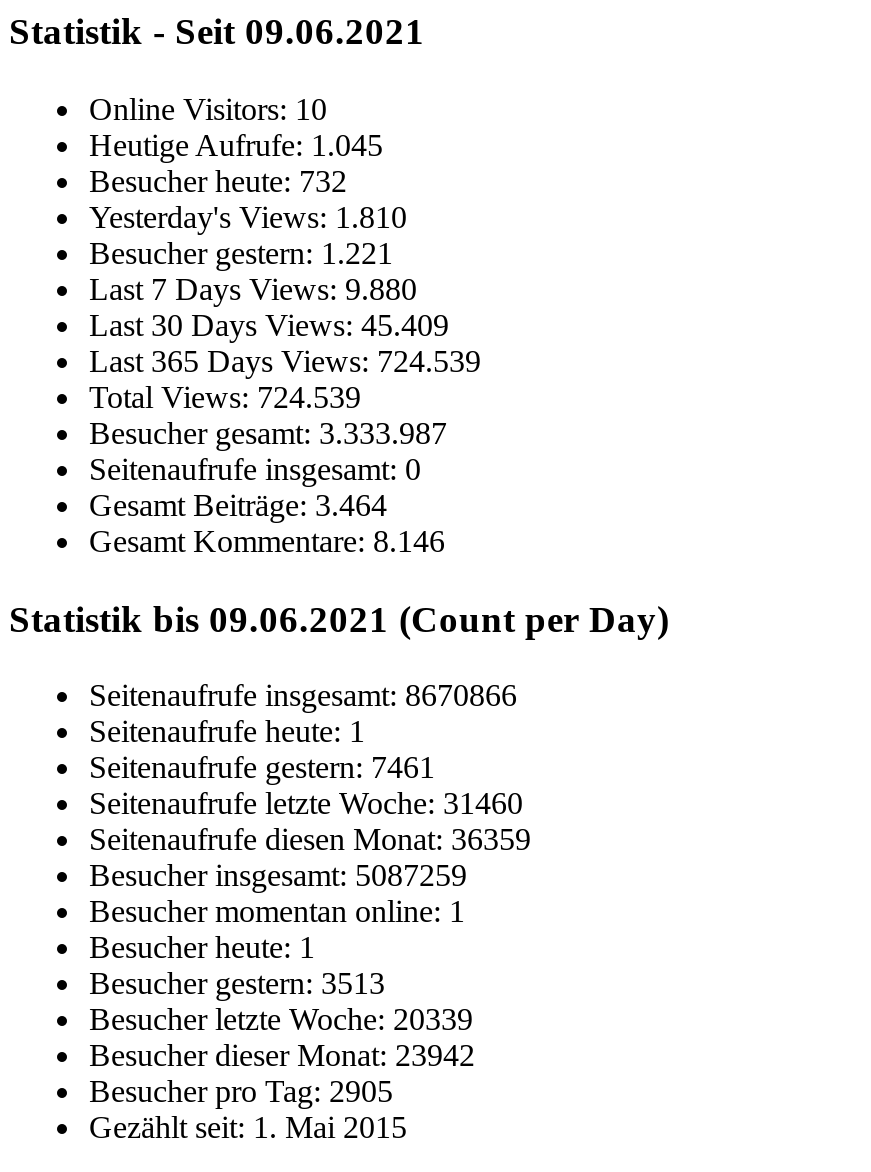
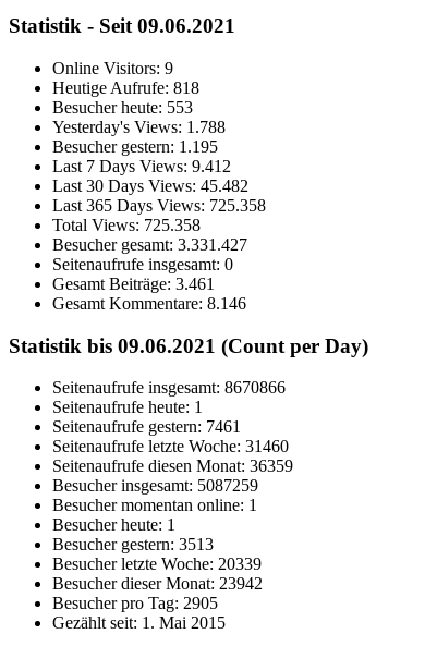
[89,92,327,126] Online Visitors: 10 -> [52,59,173,77] Online Visitors: 9
[89,128,383,162] Heutige Aufrufe: 1.045 -> [52,78,199,97] Heutige Aufrufe: 818
[89,164,347,198] Besucher heute: 732 -> [52,98,193,117] Besucher heute: 553
[89,200,407,234] Yesterday's Views: 1.810 -> [52,118,226,136] Yesterday's Views: 1.788
[89,236,393,270] Besucher gestern: 1.221 -> [52,137,218,156] Besucher gestern: 1.195
[89,272,417,306] Last 7 Days Views: 9.880 -> [52,157,231,175] Last 7 Days Views: 9.412
[89,308,449,342] Last 30 Days Views: 45.409 -> [52,176,248,195] Last 30 Days Views: 45.482
[89,344,481,378] Last 365 Days Views: 724.539 -> [52,196,266,215] Last 365 Days Views: 725.358
[89,380,361,414] Total Views: 724.539 -> [52,216,201,234] Total Views: 725.358
[89,416,447,450] Besucher gesamt: 3.333.987 -> [52,235,247,254] Besucher gesamt: 3.331.427
[89,488,387,522] Gesamt Beiträge:3.464 -> [52,275,215,293] Gesamt Beiträge:3.461

